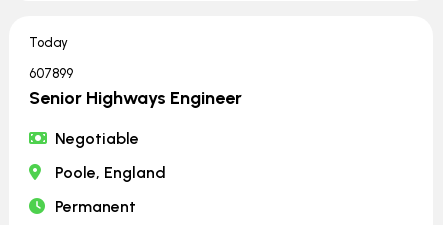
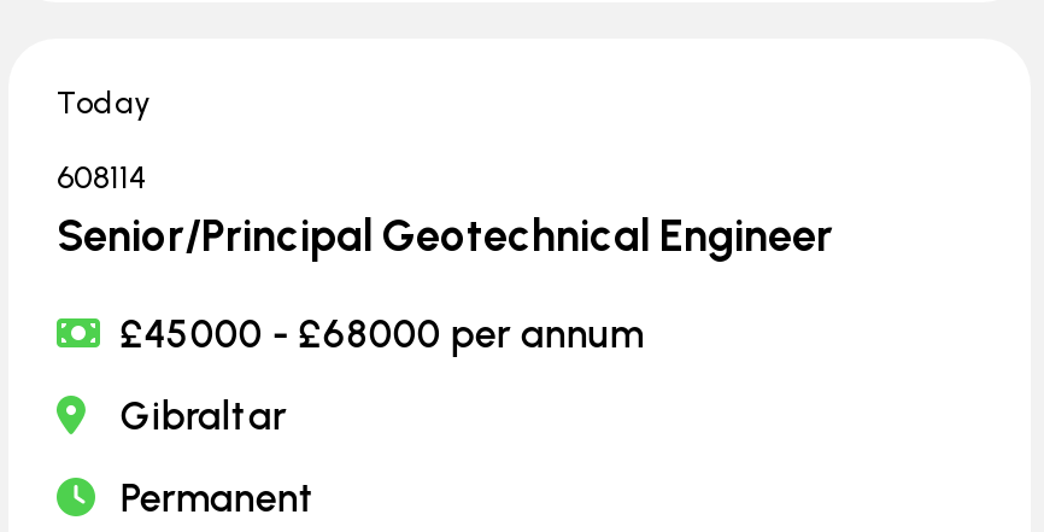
[29,66,242,109] 607899 | Senior Highways Engineer -> [57,158,833,262] 608114 | Senior/Principal Geotechnical Engineer
[55,129,139,148] Negotiable -> [120,310,644,356] £45000 - £68000 per annum
[55,163,166,182] Poole, England -> [120,392,287,438] Gibraltar

